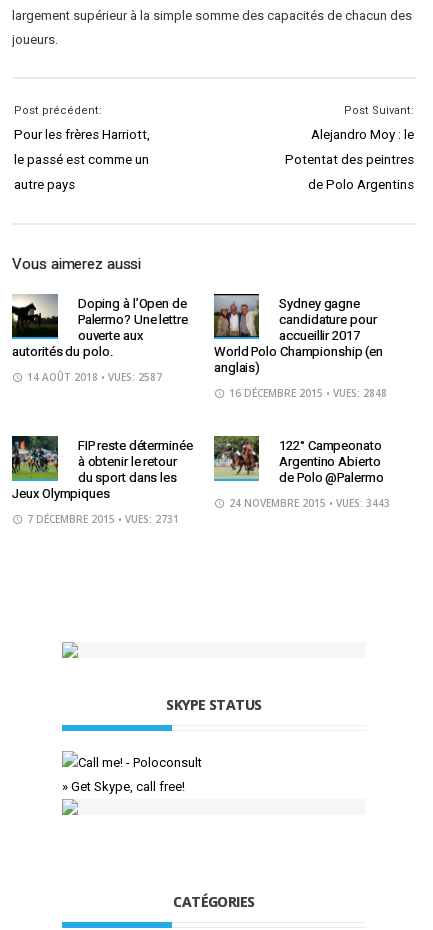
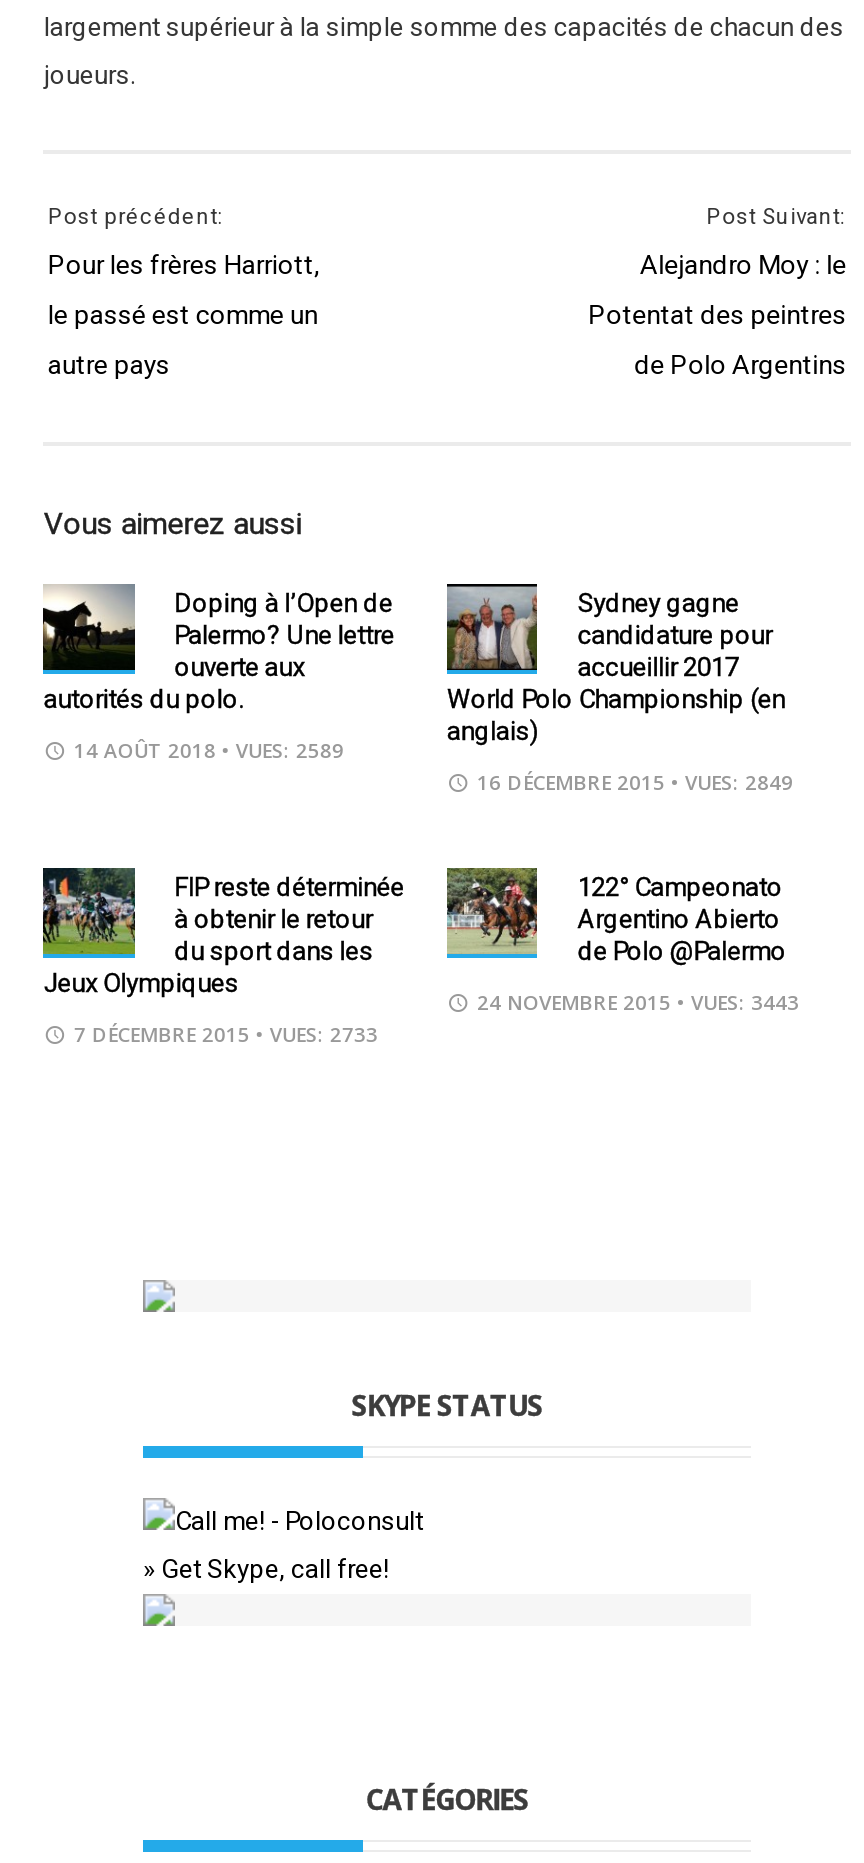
[24,370,162,384] 14 AOÛT 2018 • VUES: 2587 -> [68,735,344,763] 14 AOÛT 2018 • VUES: 2589
[226,386,387,400] 16 DÉCEMBRE 2015 • VUES: 2848 -> [471,767,793,795] 16 DÉCEMBRE 2015 • VUES: 2849
[24,512,179,526] 7 DÉCEMBRE 2015 • VUES: 2731 -> [68,1019,378,1047] 7 DÉCEMBRE 2015 • VUES: 2733

